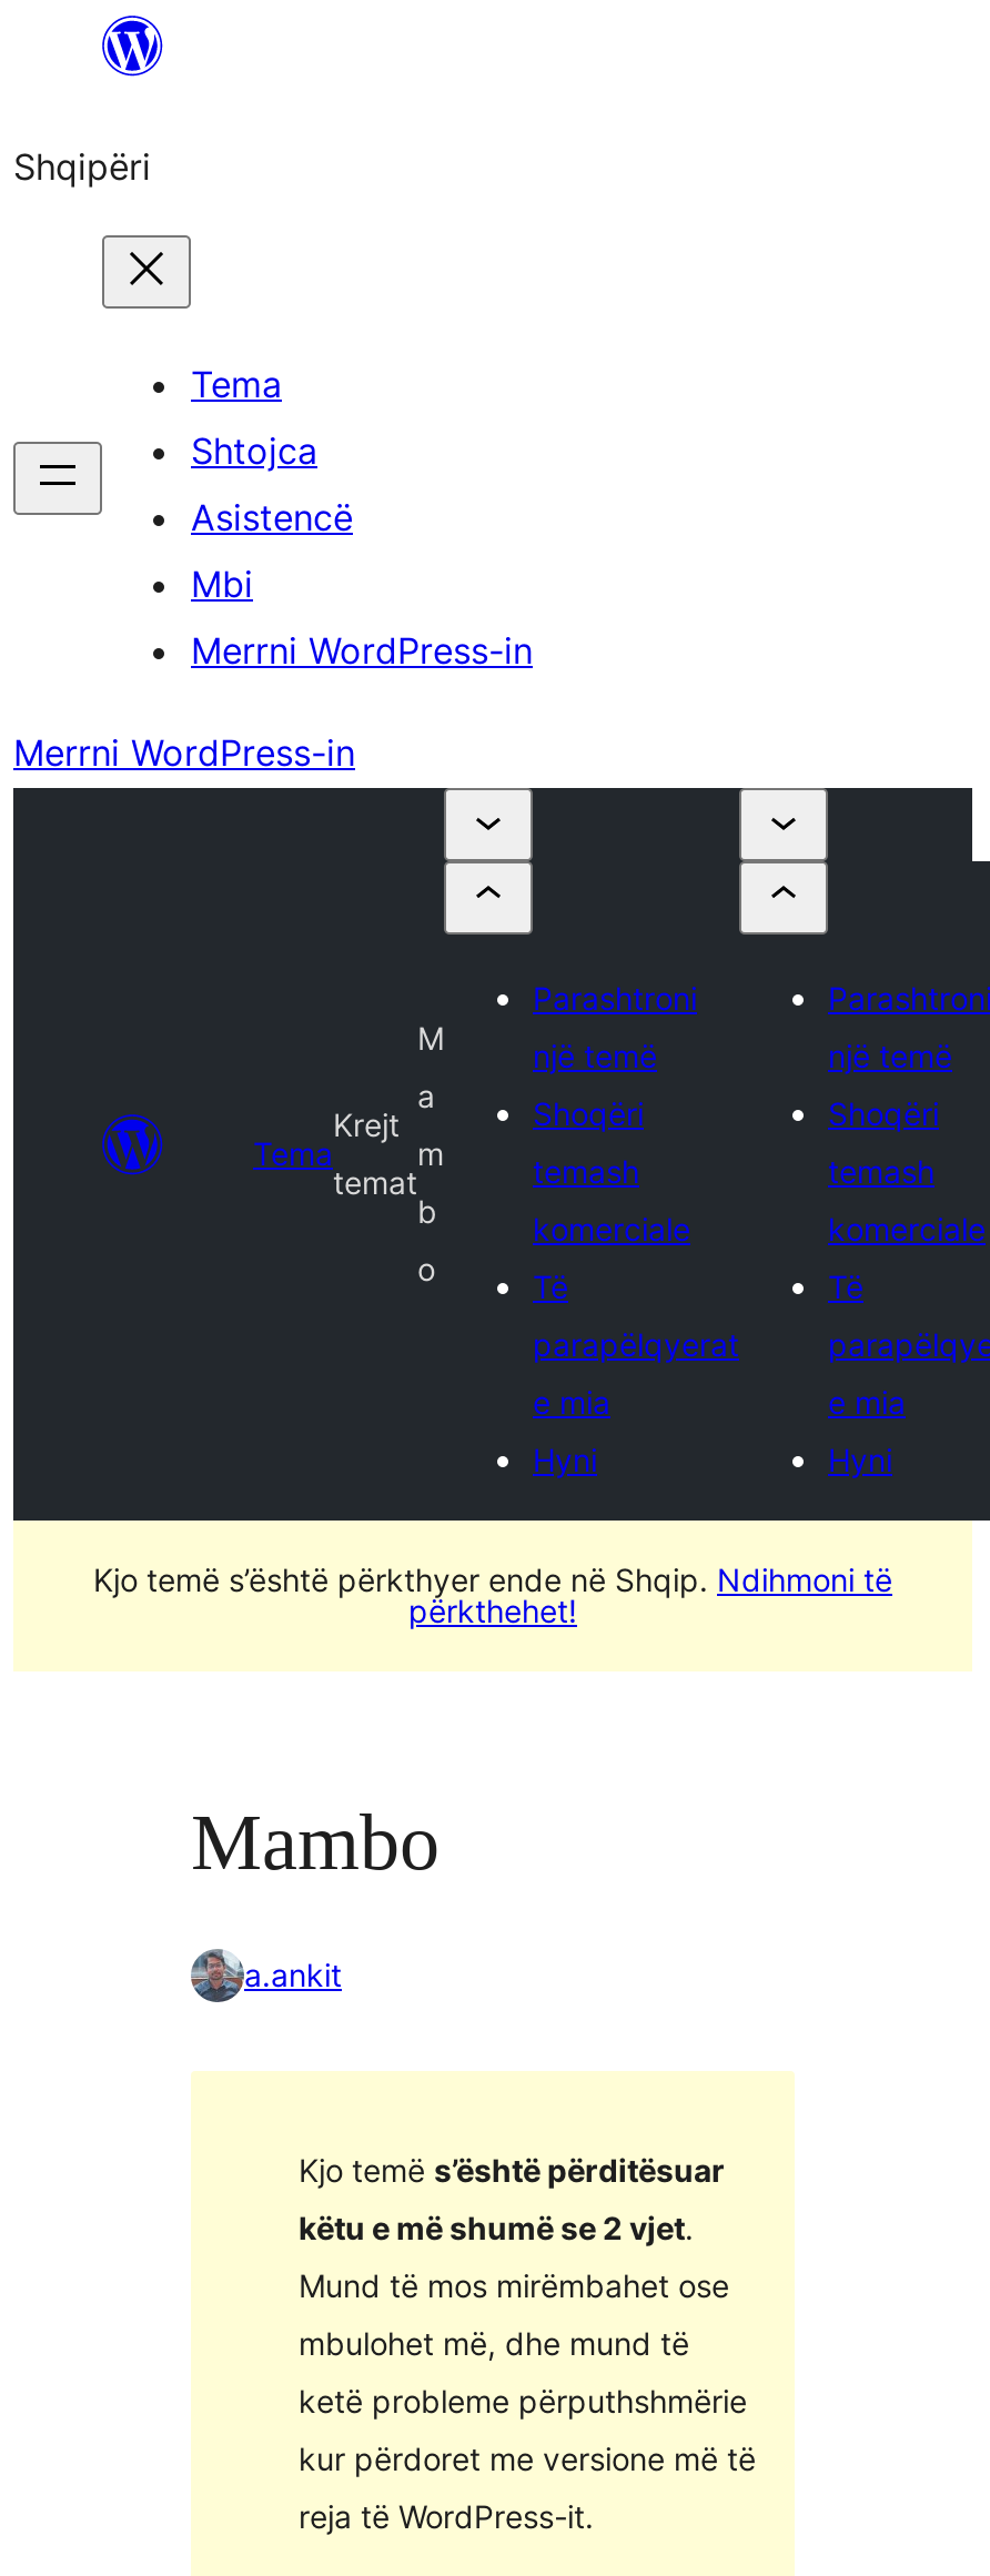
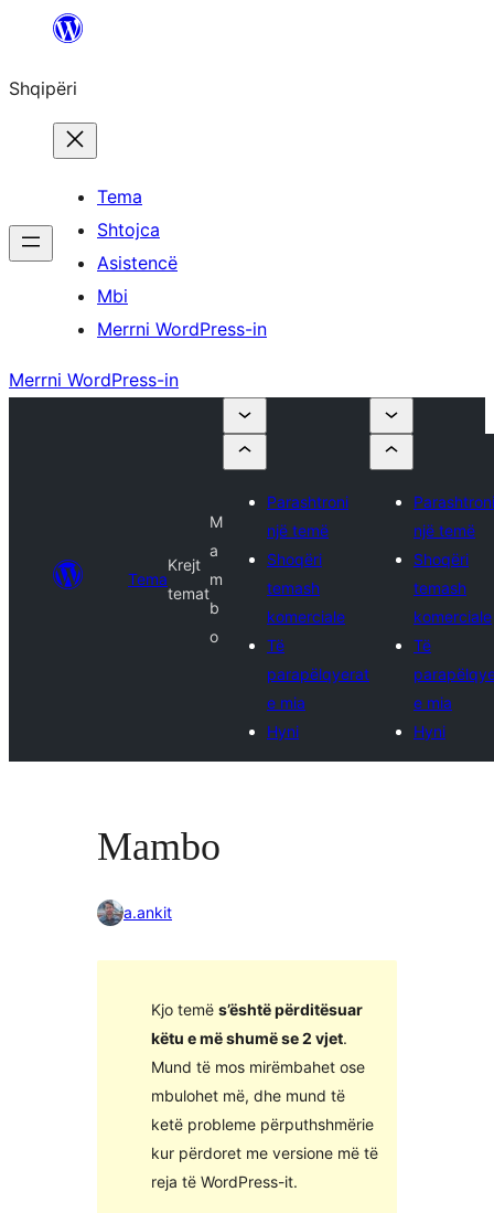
[13,1521,972,1671] [image] | Kjo temë s’është përkthyer ende në Shqip. Ndihmoni të | përkthehet! -> none

